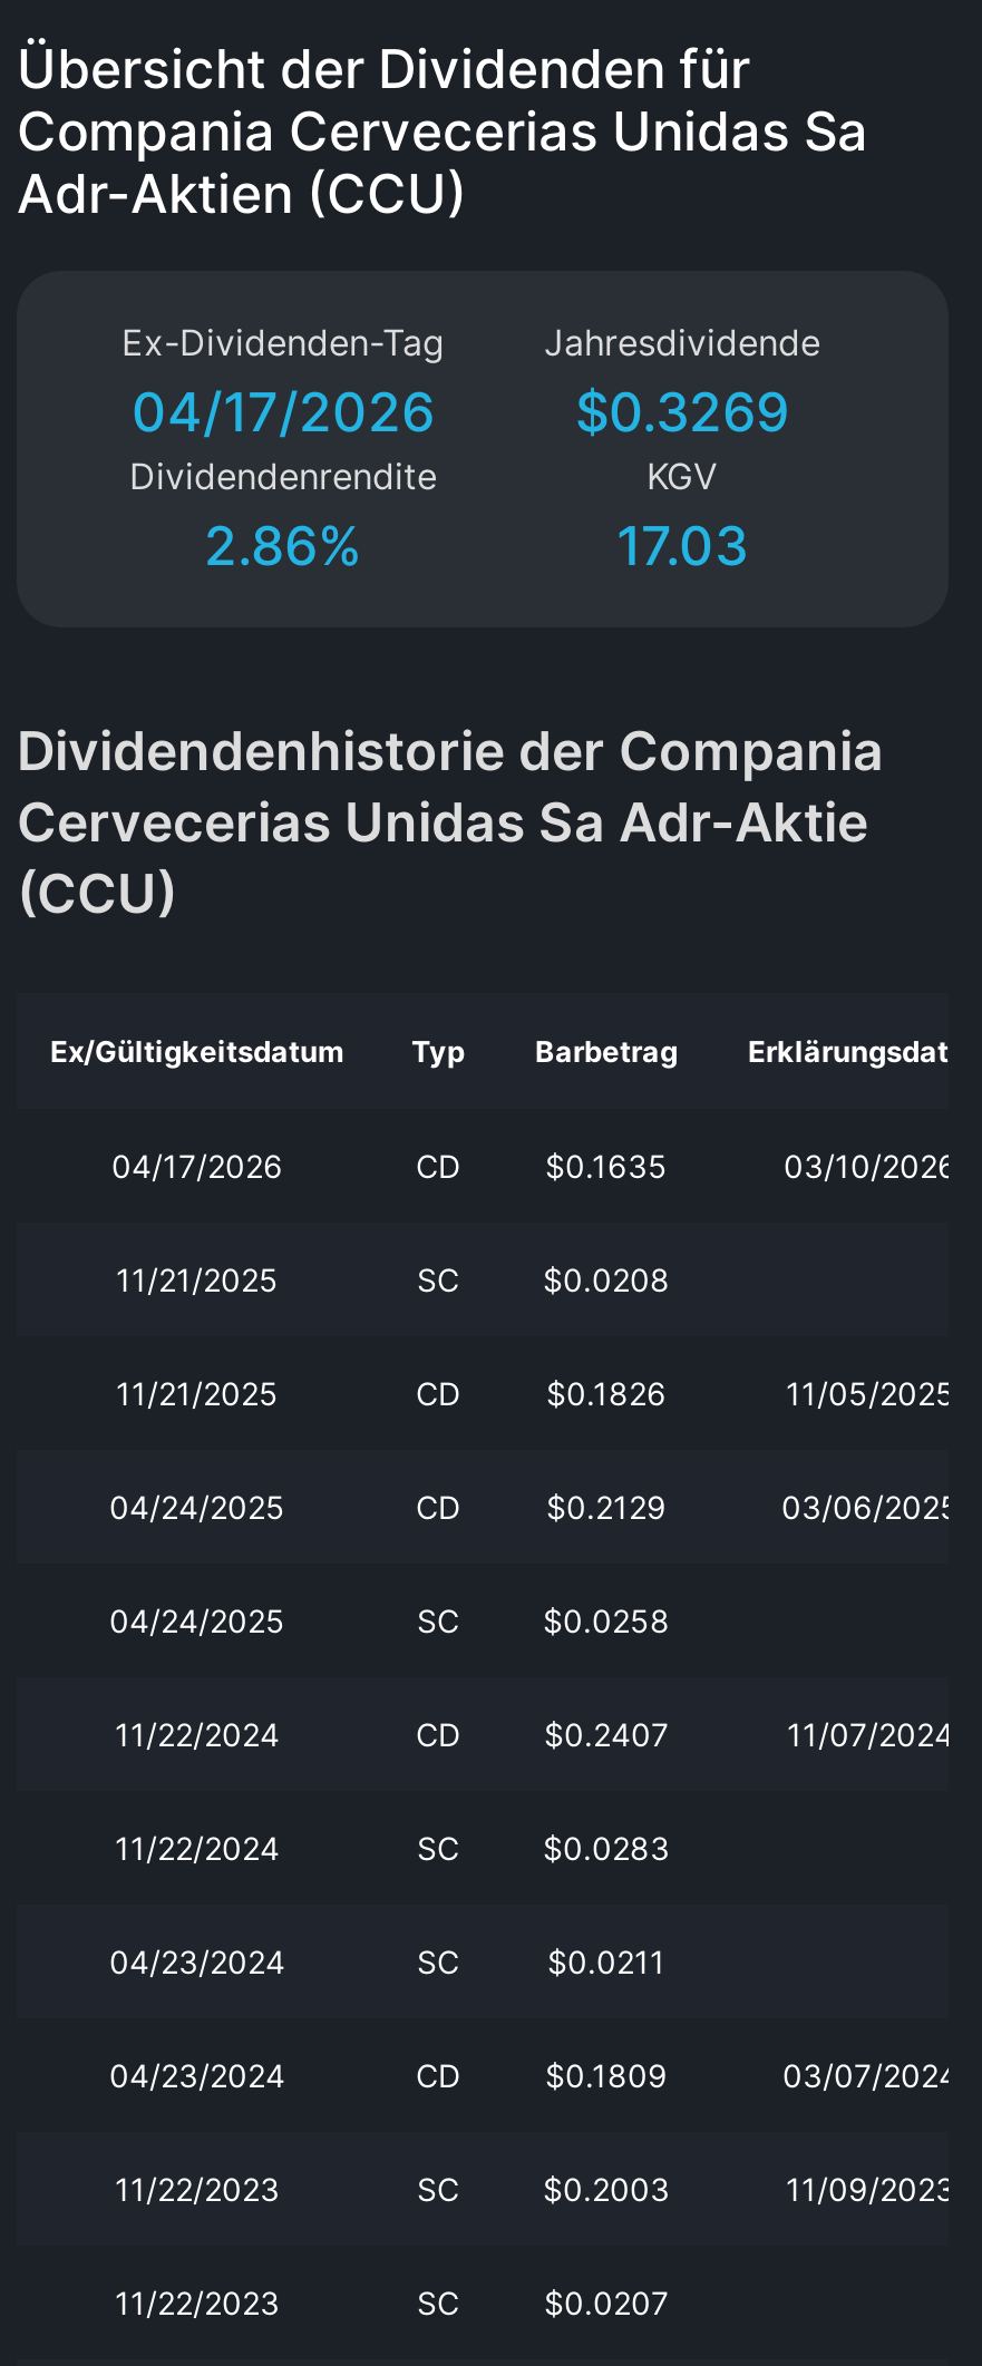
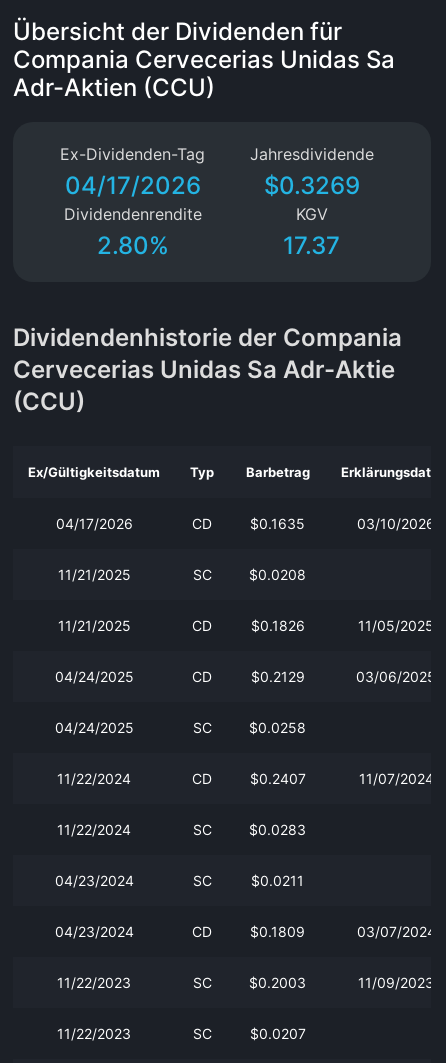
[204,513,362,577] 2.86% -> [96,230,168,259] 2.80%
[616,513,748,577] 17.03 -> [283,230,340,259] 17.37

